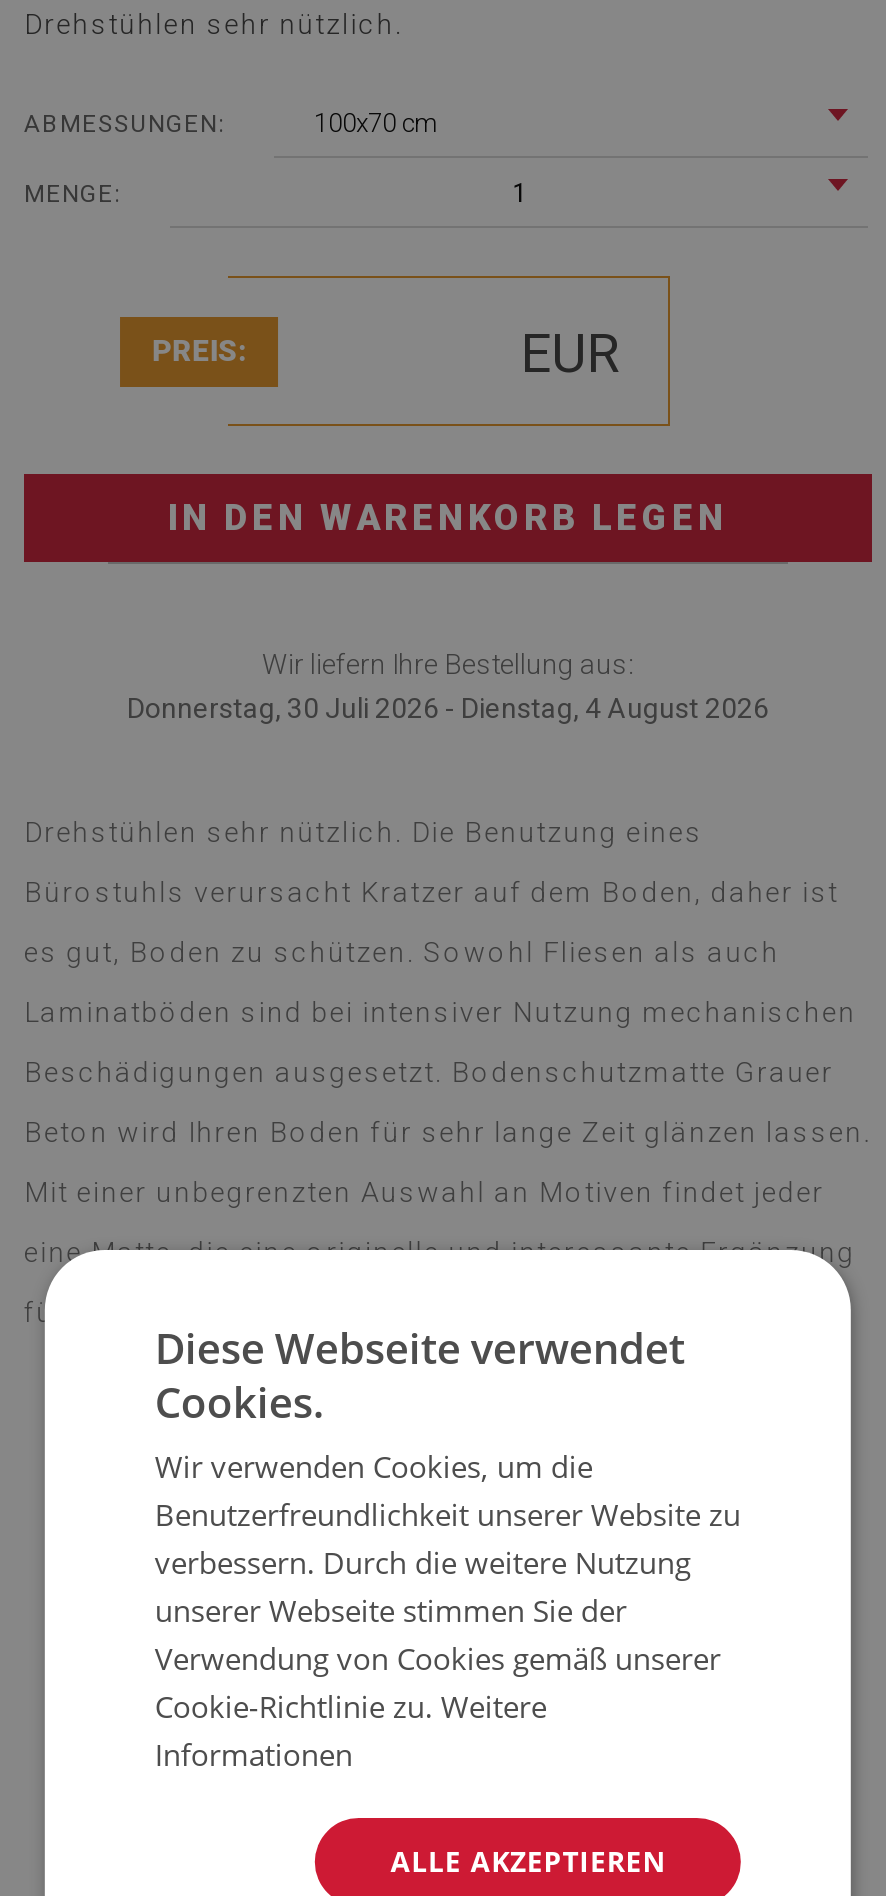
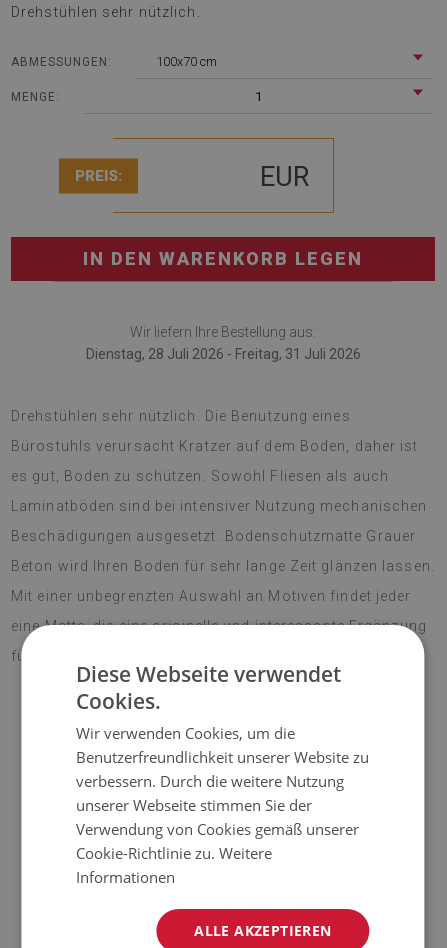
[127,692,769,724] Donnerstag, 30 Juli 2026 - Dienstag, 4 August 2026 -> [85,346,360,362] Dienstag, 28 Juli 2026 - Freitag, 31 Juli 2026

